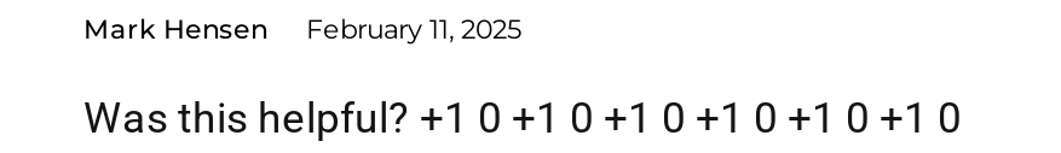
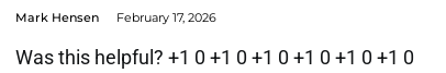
[83,12,521,46] Mark Hensen February 11, 2025 -> [15,9,216,25] Mark Hensen February 17, 2026

